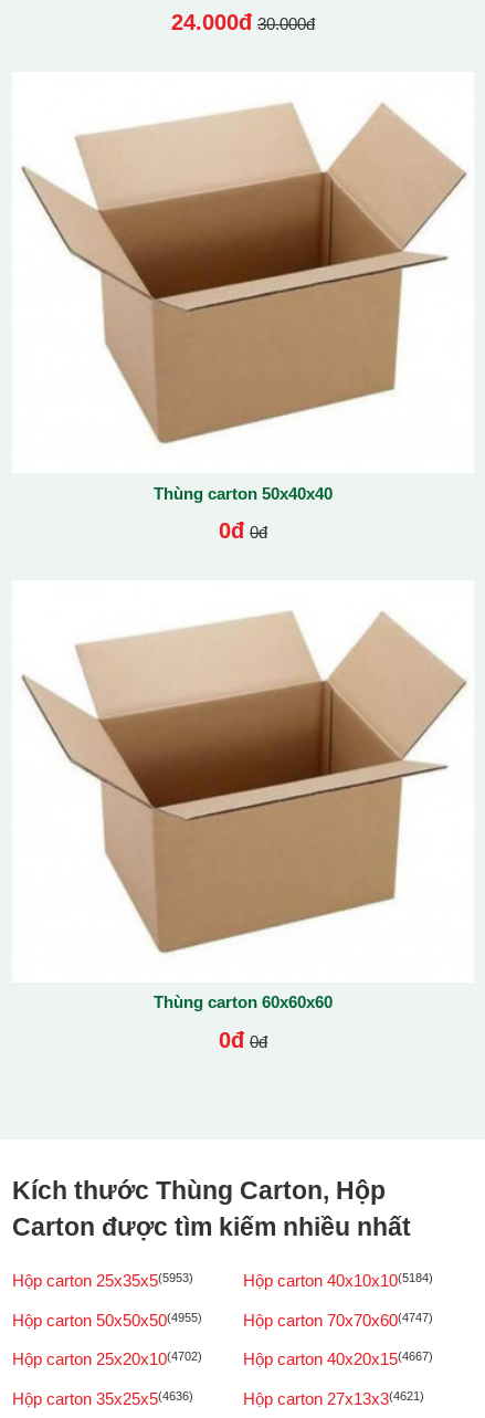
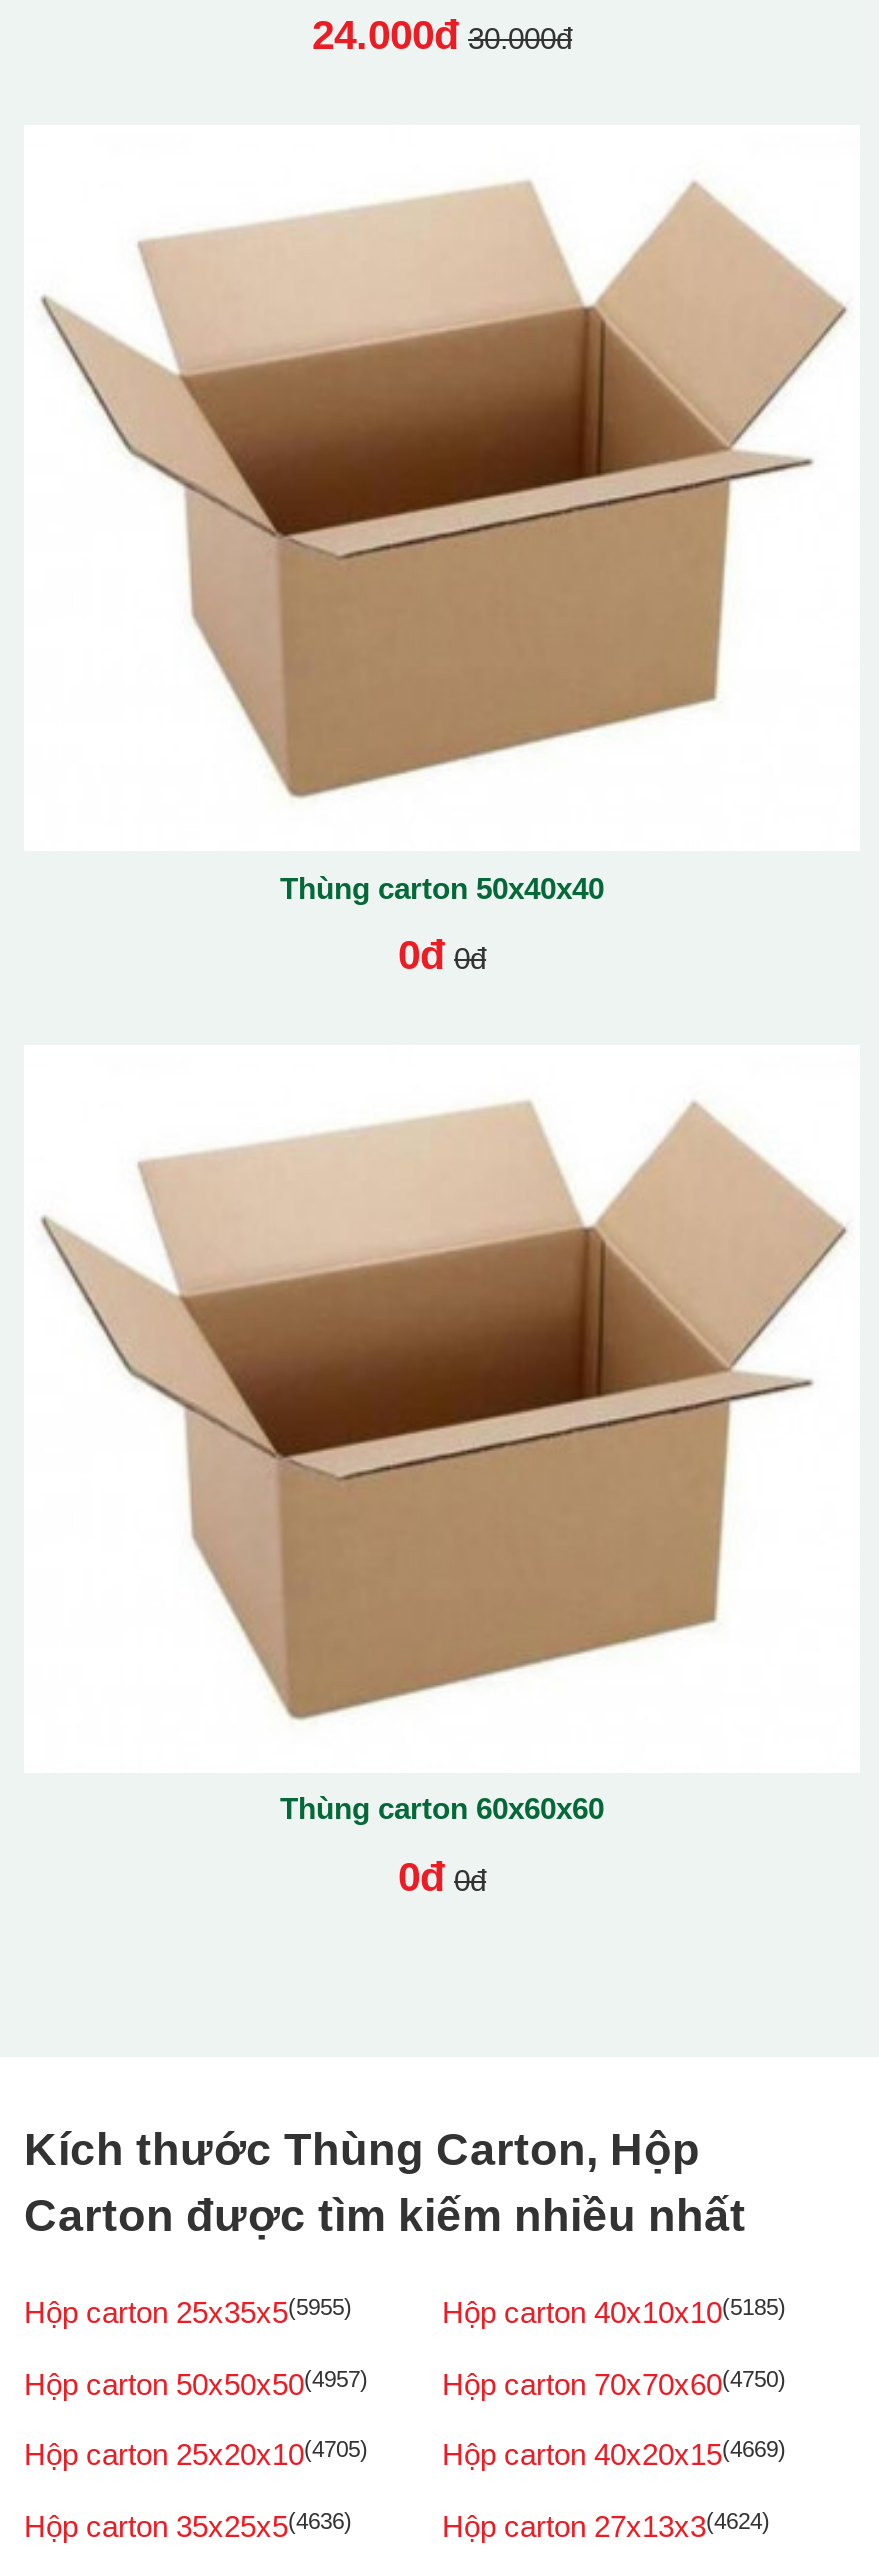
[12,1271,193,1290] Hộp carton 25x35x5(5953) -> [24,2296,352,2330] Hộp carton 25x35x5(5955)
[243,1271,433,1290] Hộp carton 40x10x10(5184) -> [442,2296,786,2330] Hộp carton 40x10x10(5185)
[12,1311,202,1329] Hộp carton 50x50x50(4955) -> [24,2367,368,2401] Hộp carton 50x50x50(4957)
[243,1311,433,1329] Hộp carton 70x70x60(4747) -> [442,2367,786,2401] Hộp carton 70x70x60(4750)
[12,1350,202,1369] Hộp carton 25x20x10(4702) -> [24,2438,368,2472] Hộp carton 25x20x10(4705)
[243,1350,433,1369] Hộp carton 40x20x15(4667) -> [442,2438,786,2472] Hộp carton 40x20x15(4669)
[243,1389,424,1408] Hộp carton 27x13x3(4621) -> [442,2509,770,2543] Hộp carton 27x13x3(4624)

